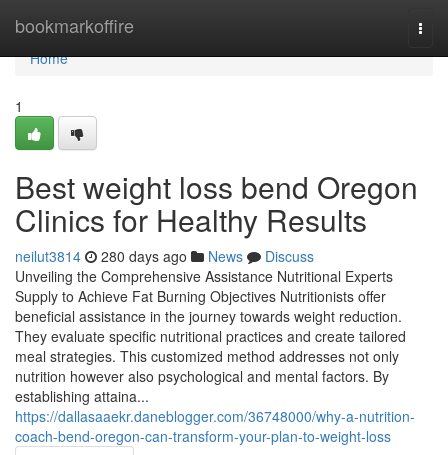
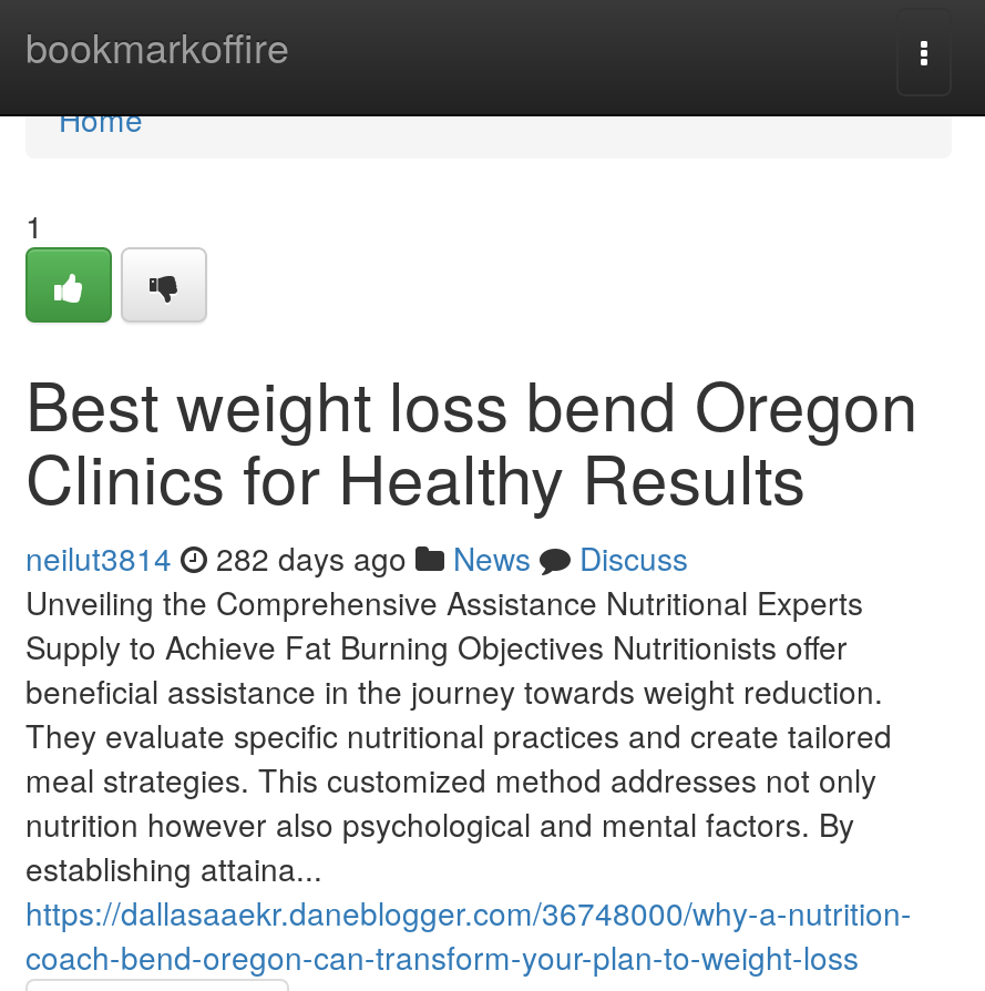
[15,246,314,266] neilut3814 280 days ago News Discuss -> [25,535,688,580] neilut3814 282 days ago News Discuss

